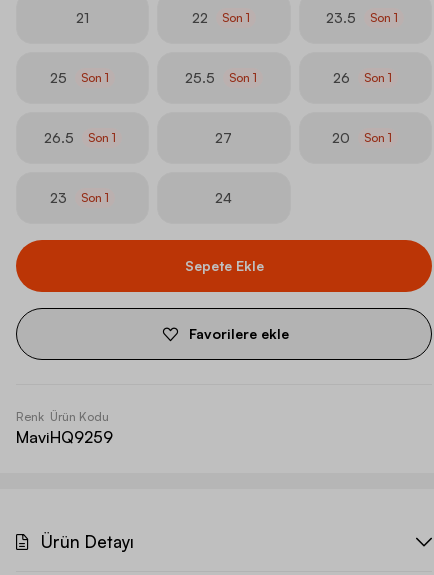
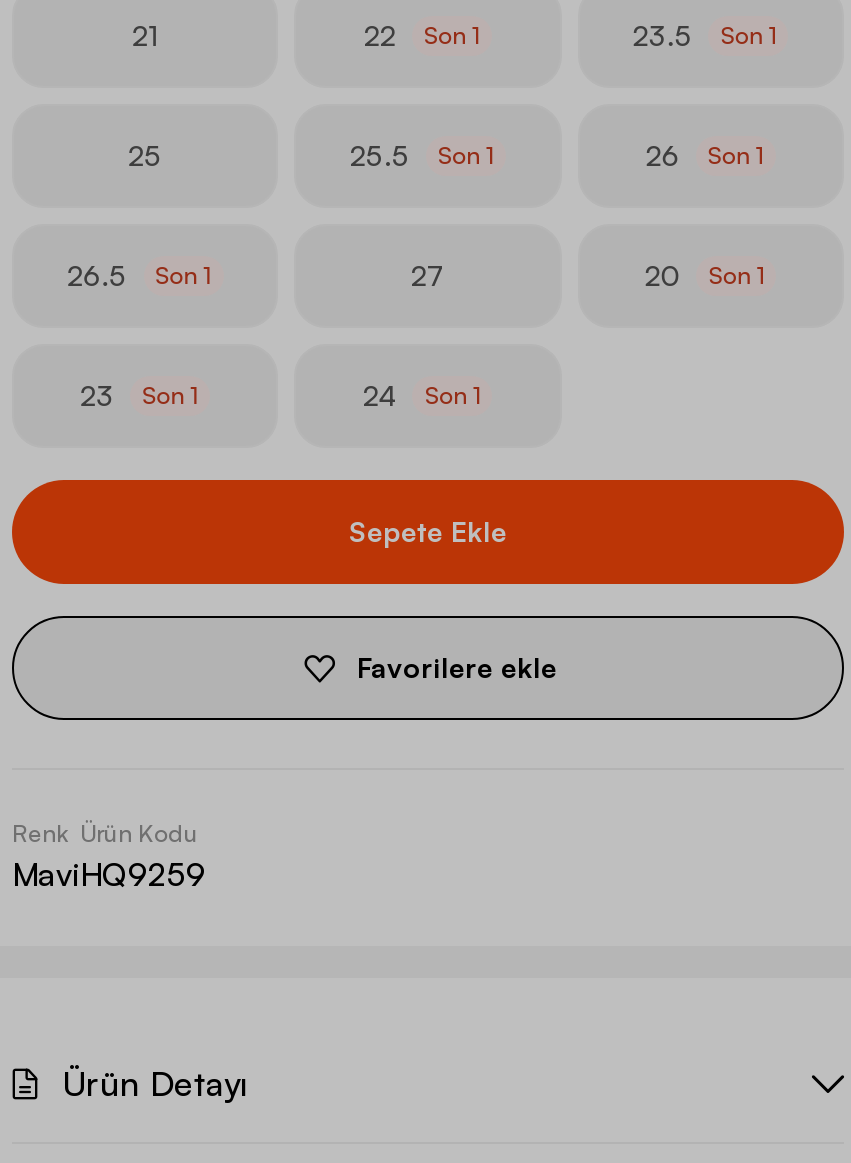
[81,70,109,85] Son 1 -> none
none -> [425,381,481,411] Son 1

